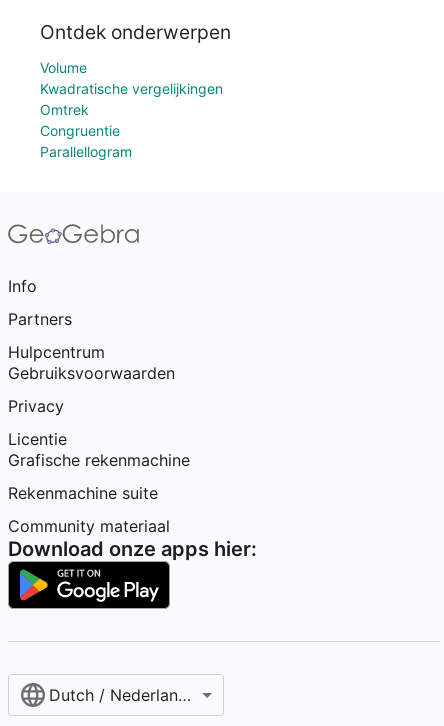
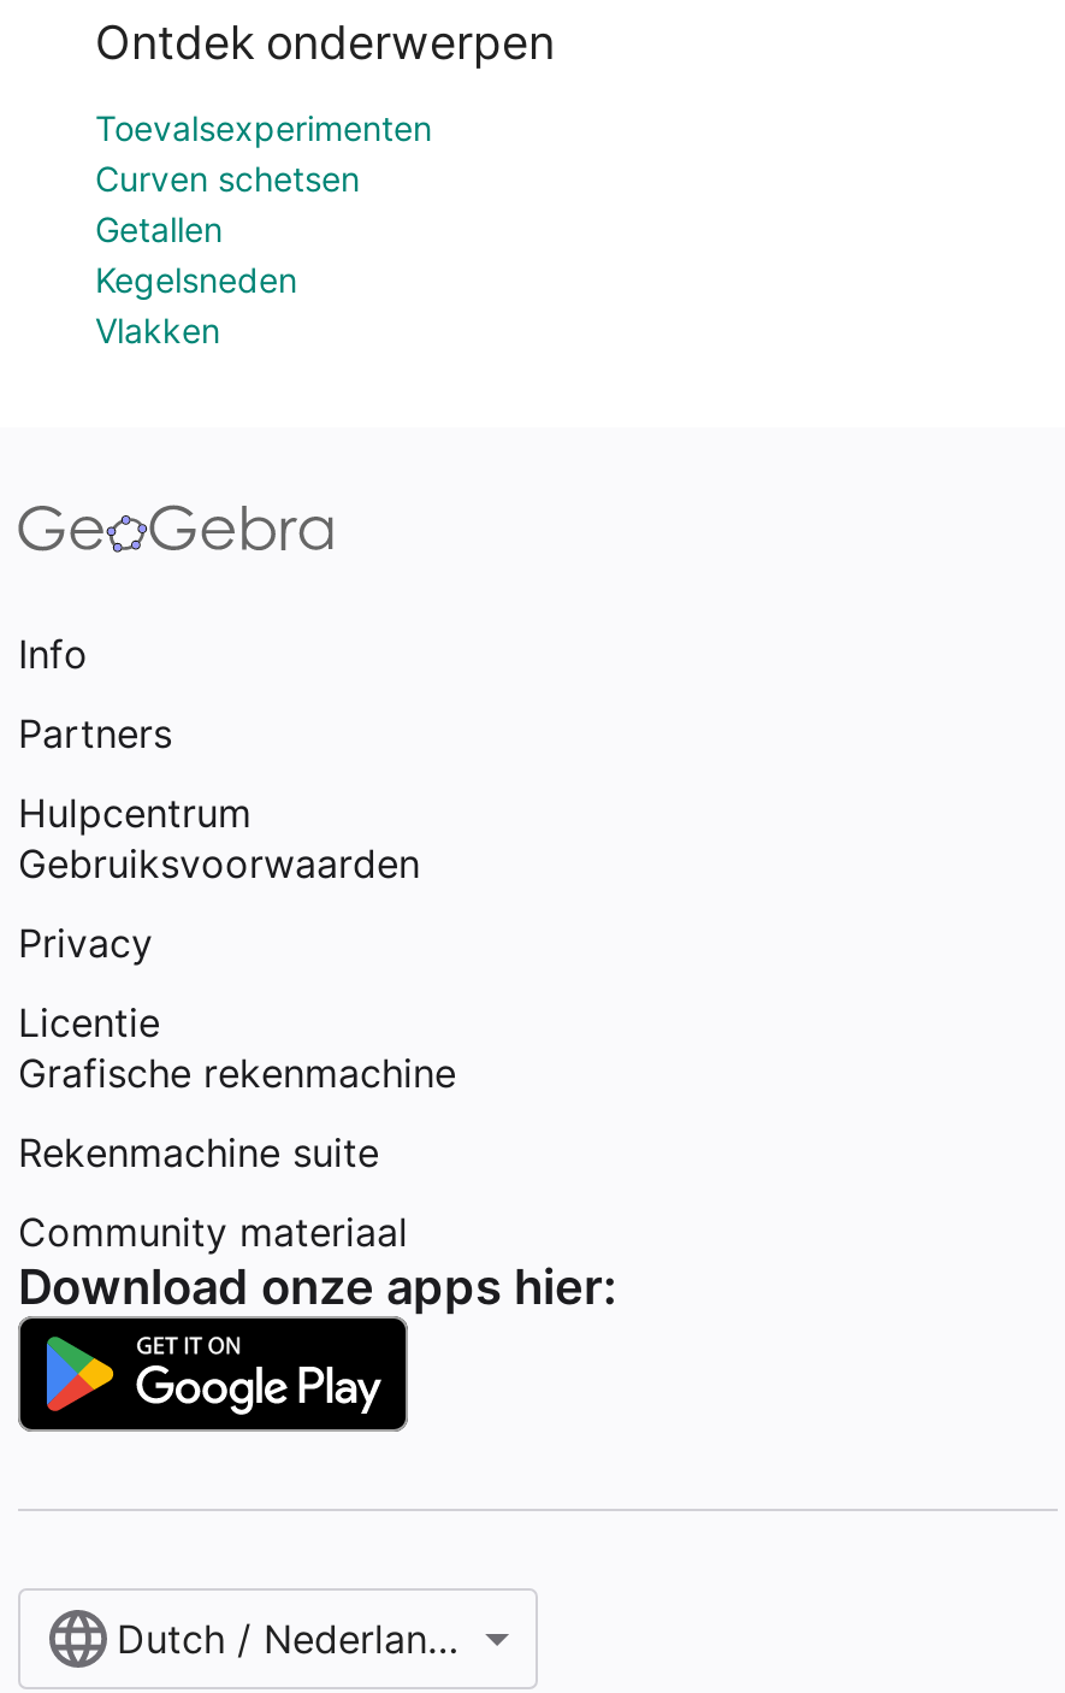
[40,59,223,160] Volume | Kwadratische vergelijkingen | Omtrek | Congruentie | Parallellogram -> [95,107,432,350] Toevalsexperimenten | Curven schetsen | Getallen | Kegelsneden | Vlakken

